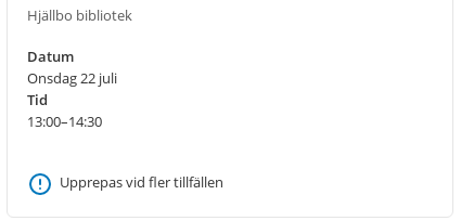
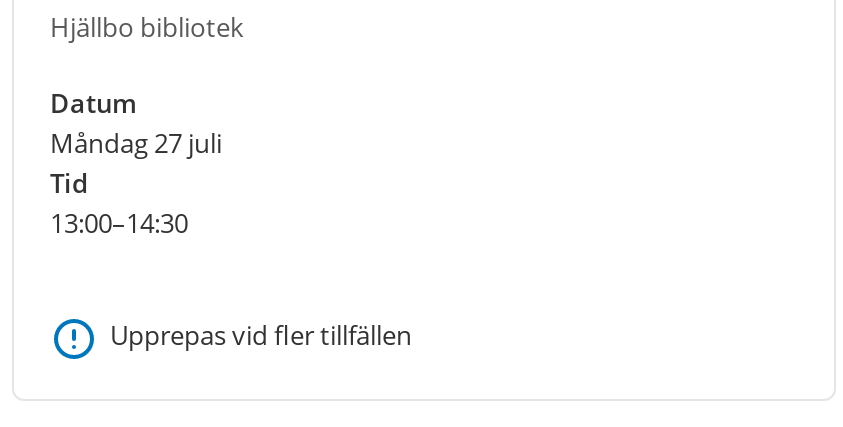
[27,68,117,88] Onsdag 22 juli -> [50,125,222,161] Måndag 27 juli

